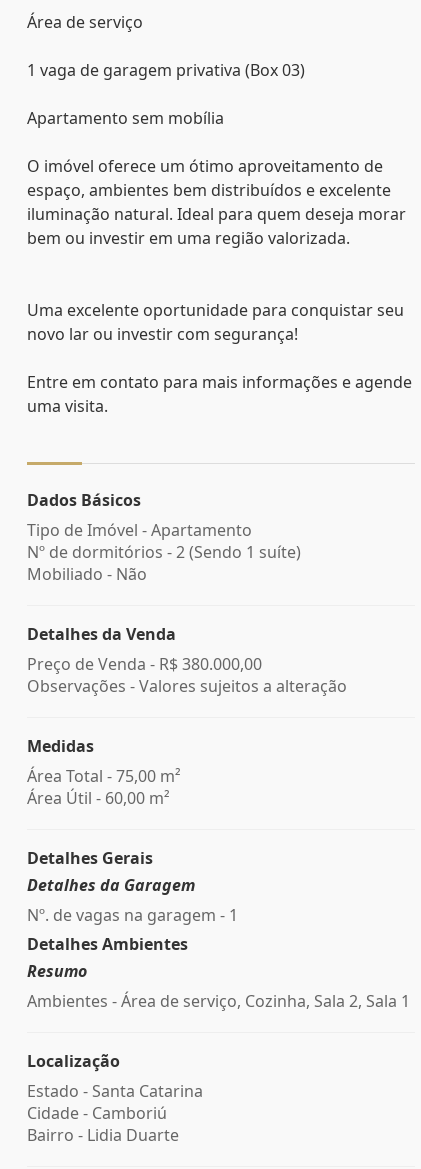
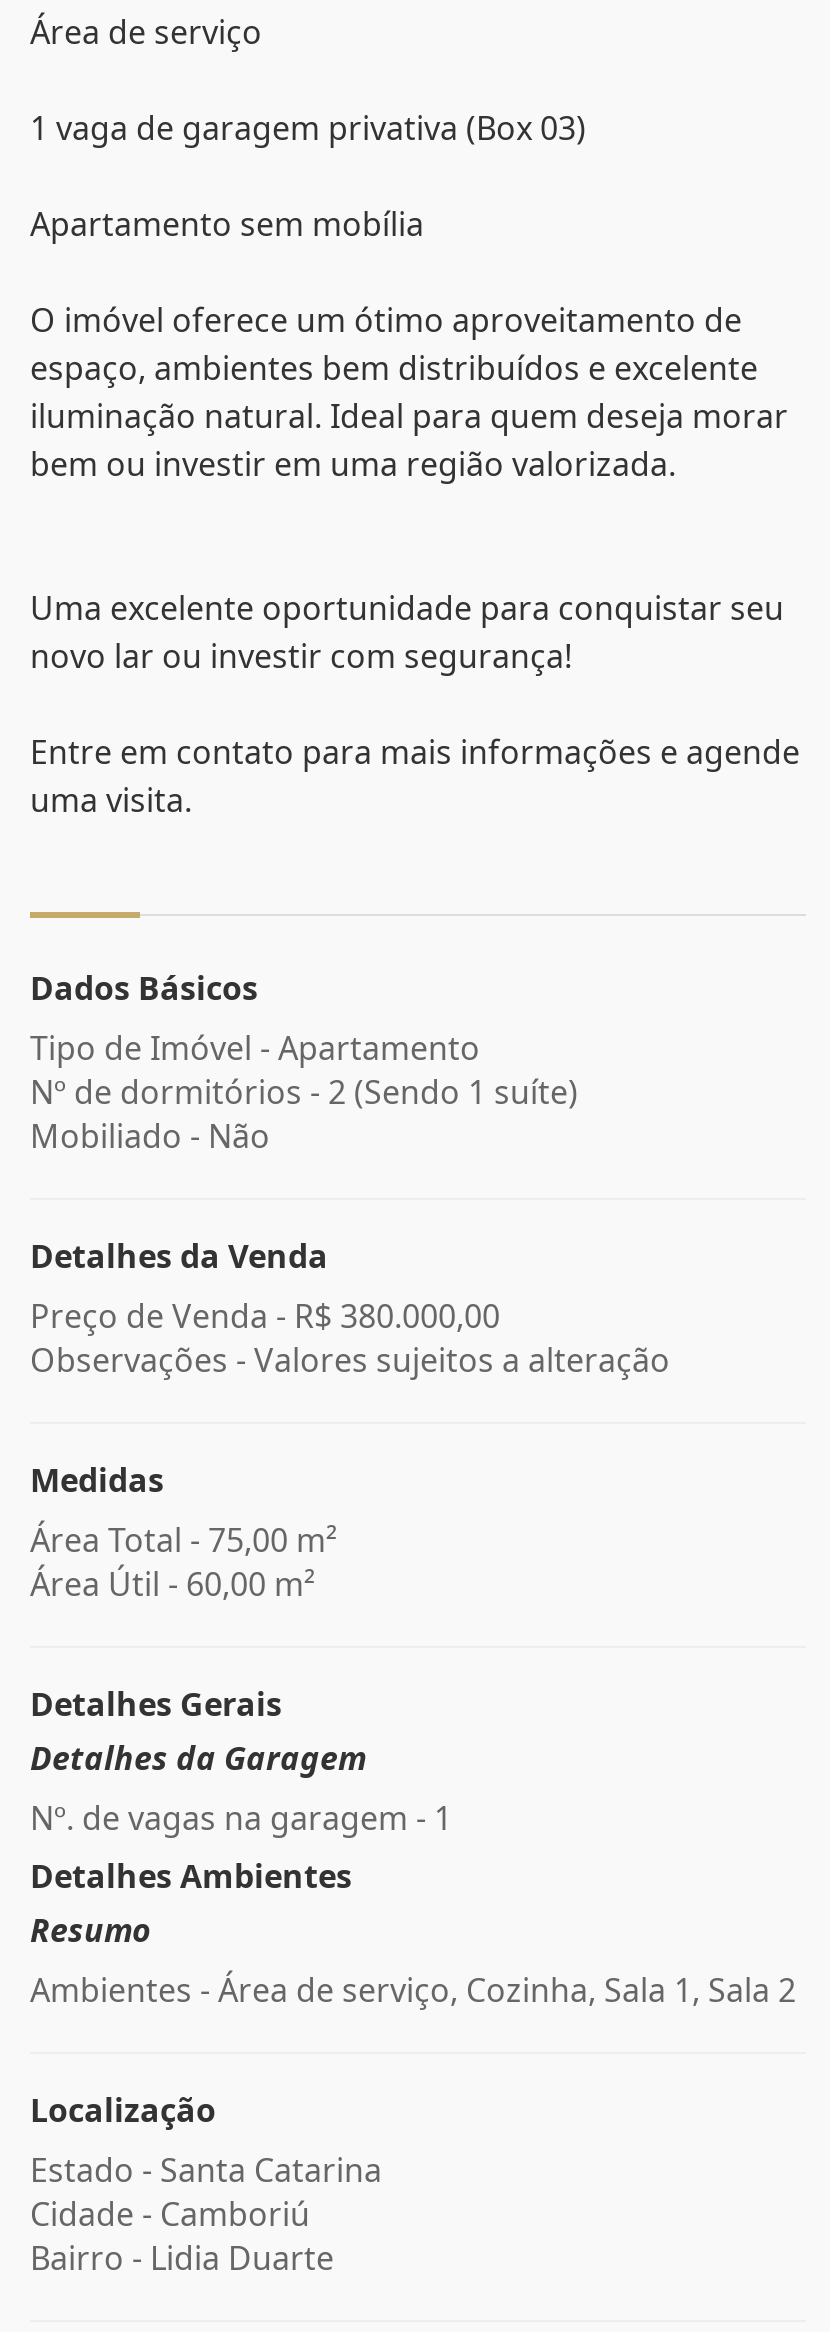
[27,990,410,1012] Ambientes - Área de serviço, Cozinha, Sala 2, Sala 1 -> [30,1968,796,2012] Ambientes - Área de serviço, Cozinha, Sala 1, Sala 2

